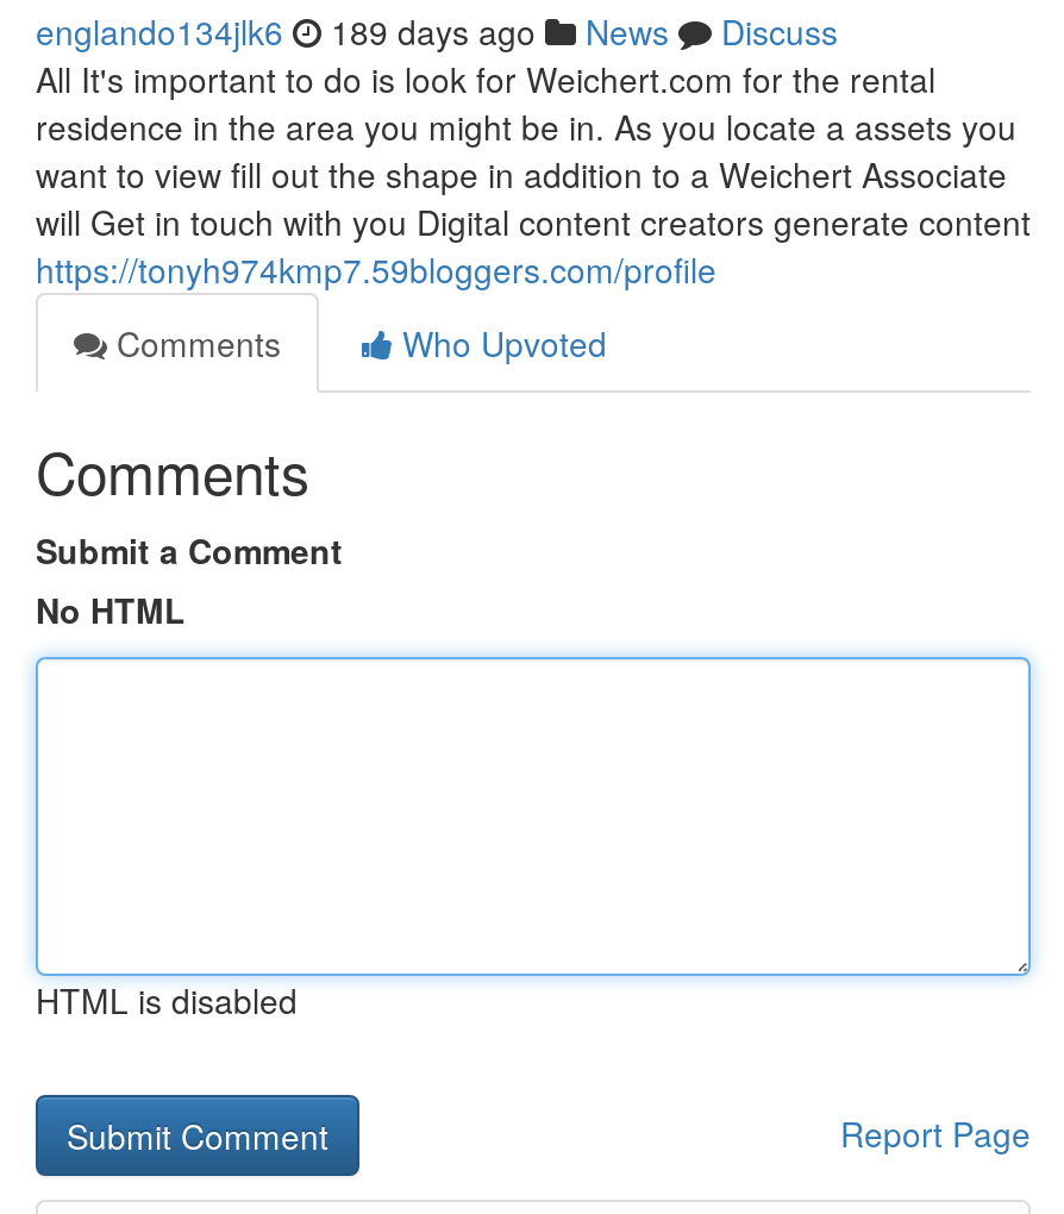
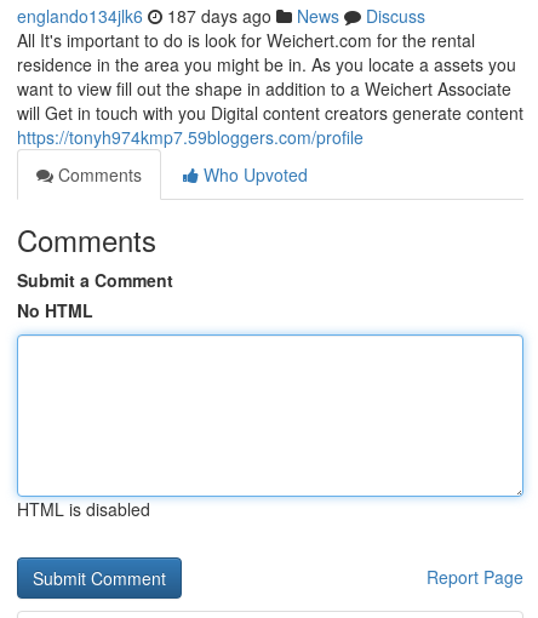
[36,7,838,55] englando134jlk6 189 days ago News Discuss -> [17,4,425,28] englando134jlk6 187 days ago News Discuss

